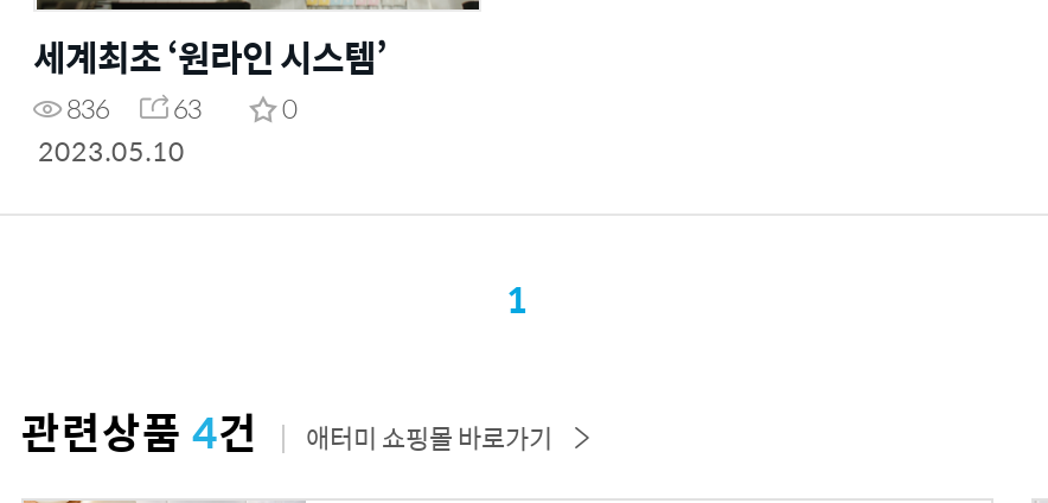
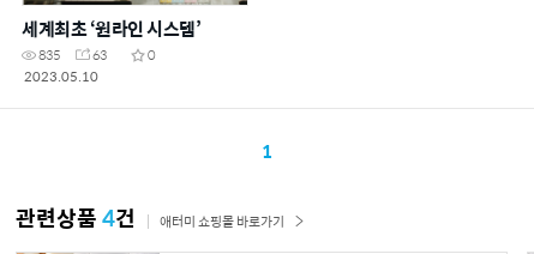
[66,89,109,129] 836 -> [38,45,60,65] 835

